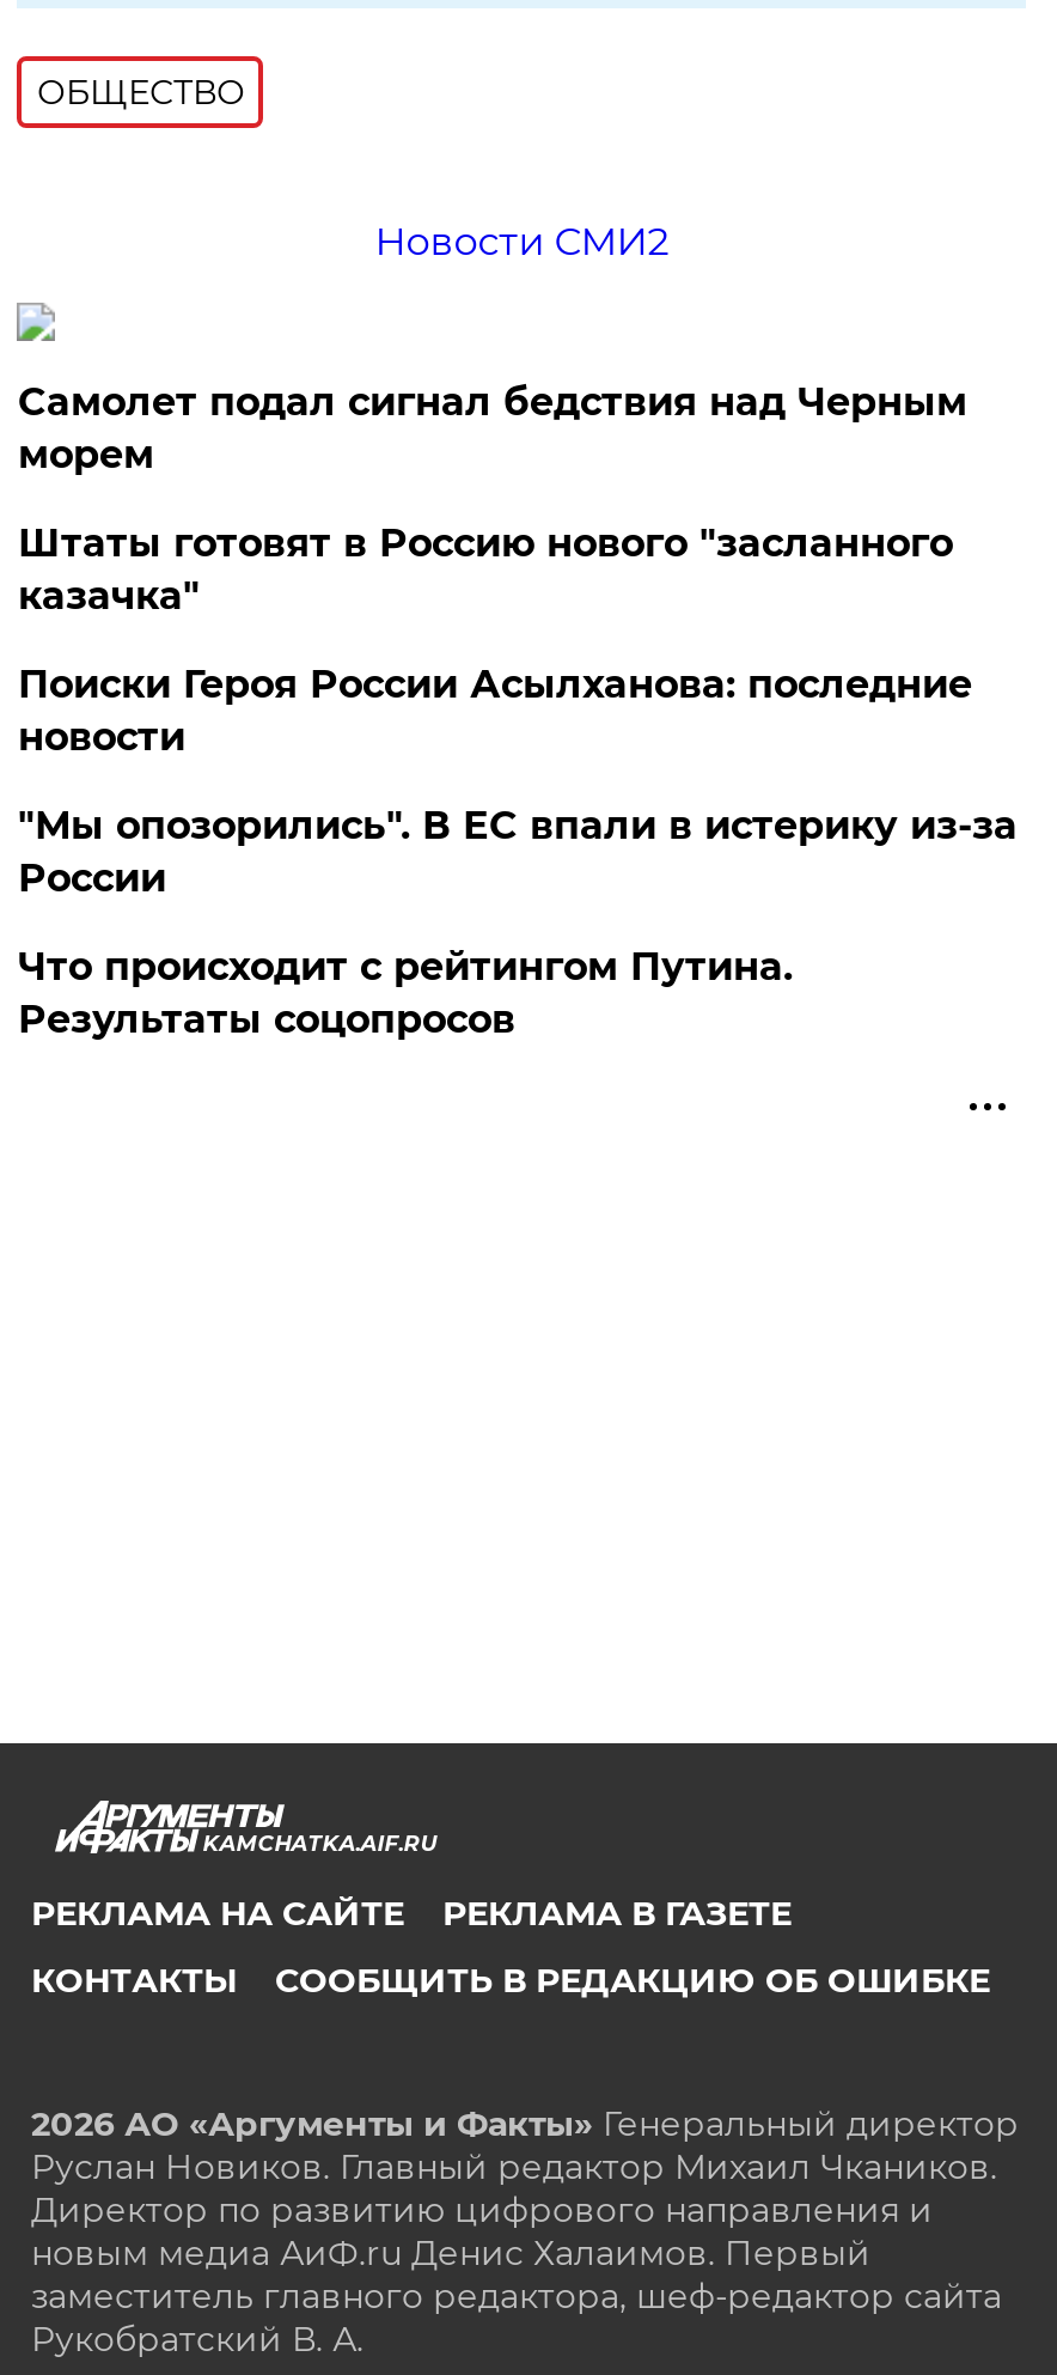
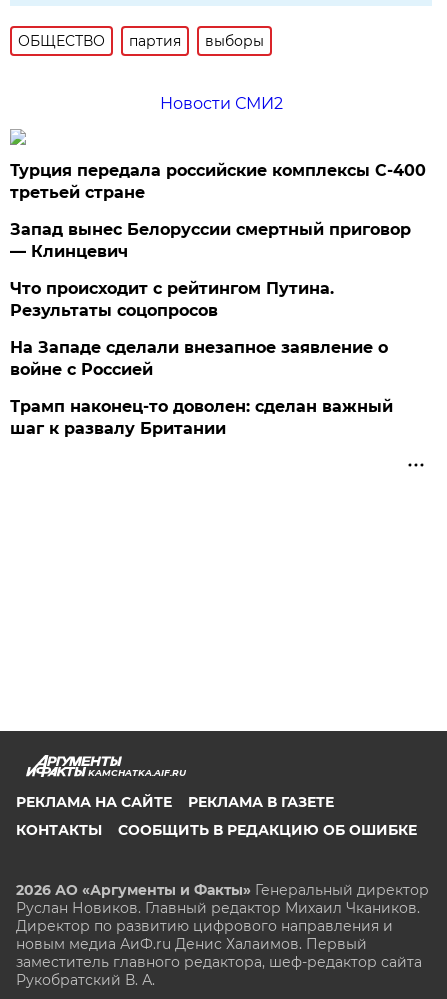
none -> [129,32,264,50] партия | выборы
[18,379,1017,901] Самолет подал сигнал бедствия над Черным | морем | Штаты готовят в Россию нового "засланного | казачка" | Поиски Героя России Асылханова: последние | новости | "Мы опозорились". В ЕС впали в истерику из-за | России -> [10,161,426,261] Турция передала российские комплексы С-400 | третьей стране | Запад вынес Белоруссии смертный приговор | — Клинцевич
moved [18,944,793,1042] -> [10,279,334,320]: Что происходит с рейтингом Путина. | Результаты соцопросов
none -> [10,338,393,438] На Западе сделали внезапное заявление о | войне с Россией | Трамп наконец-то доволен: сделан важный | шаг к развалу Британии

